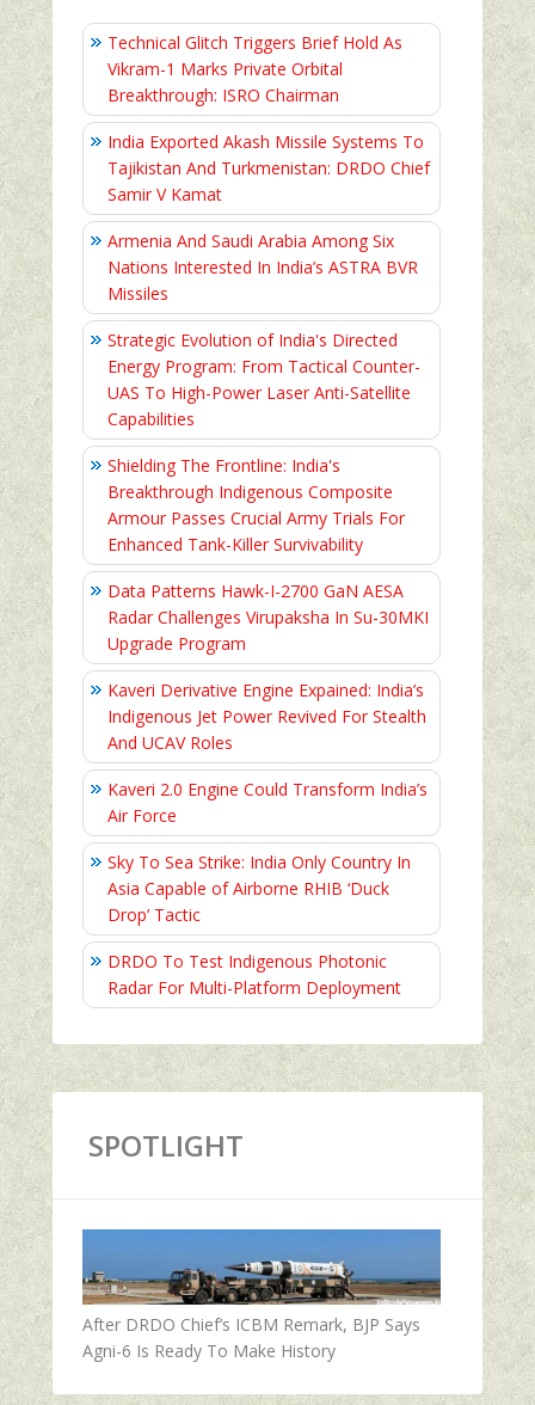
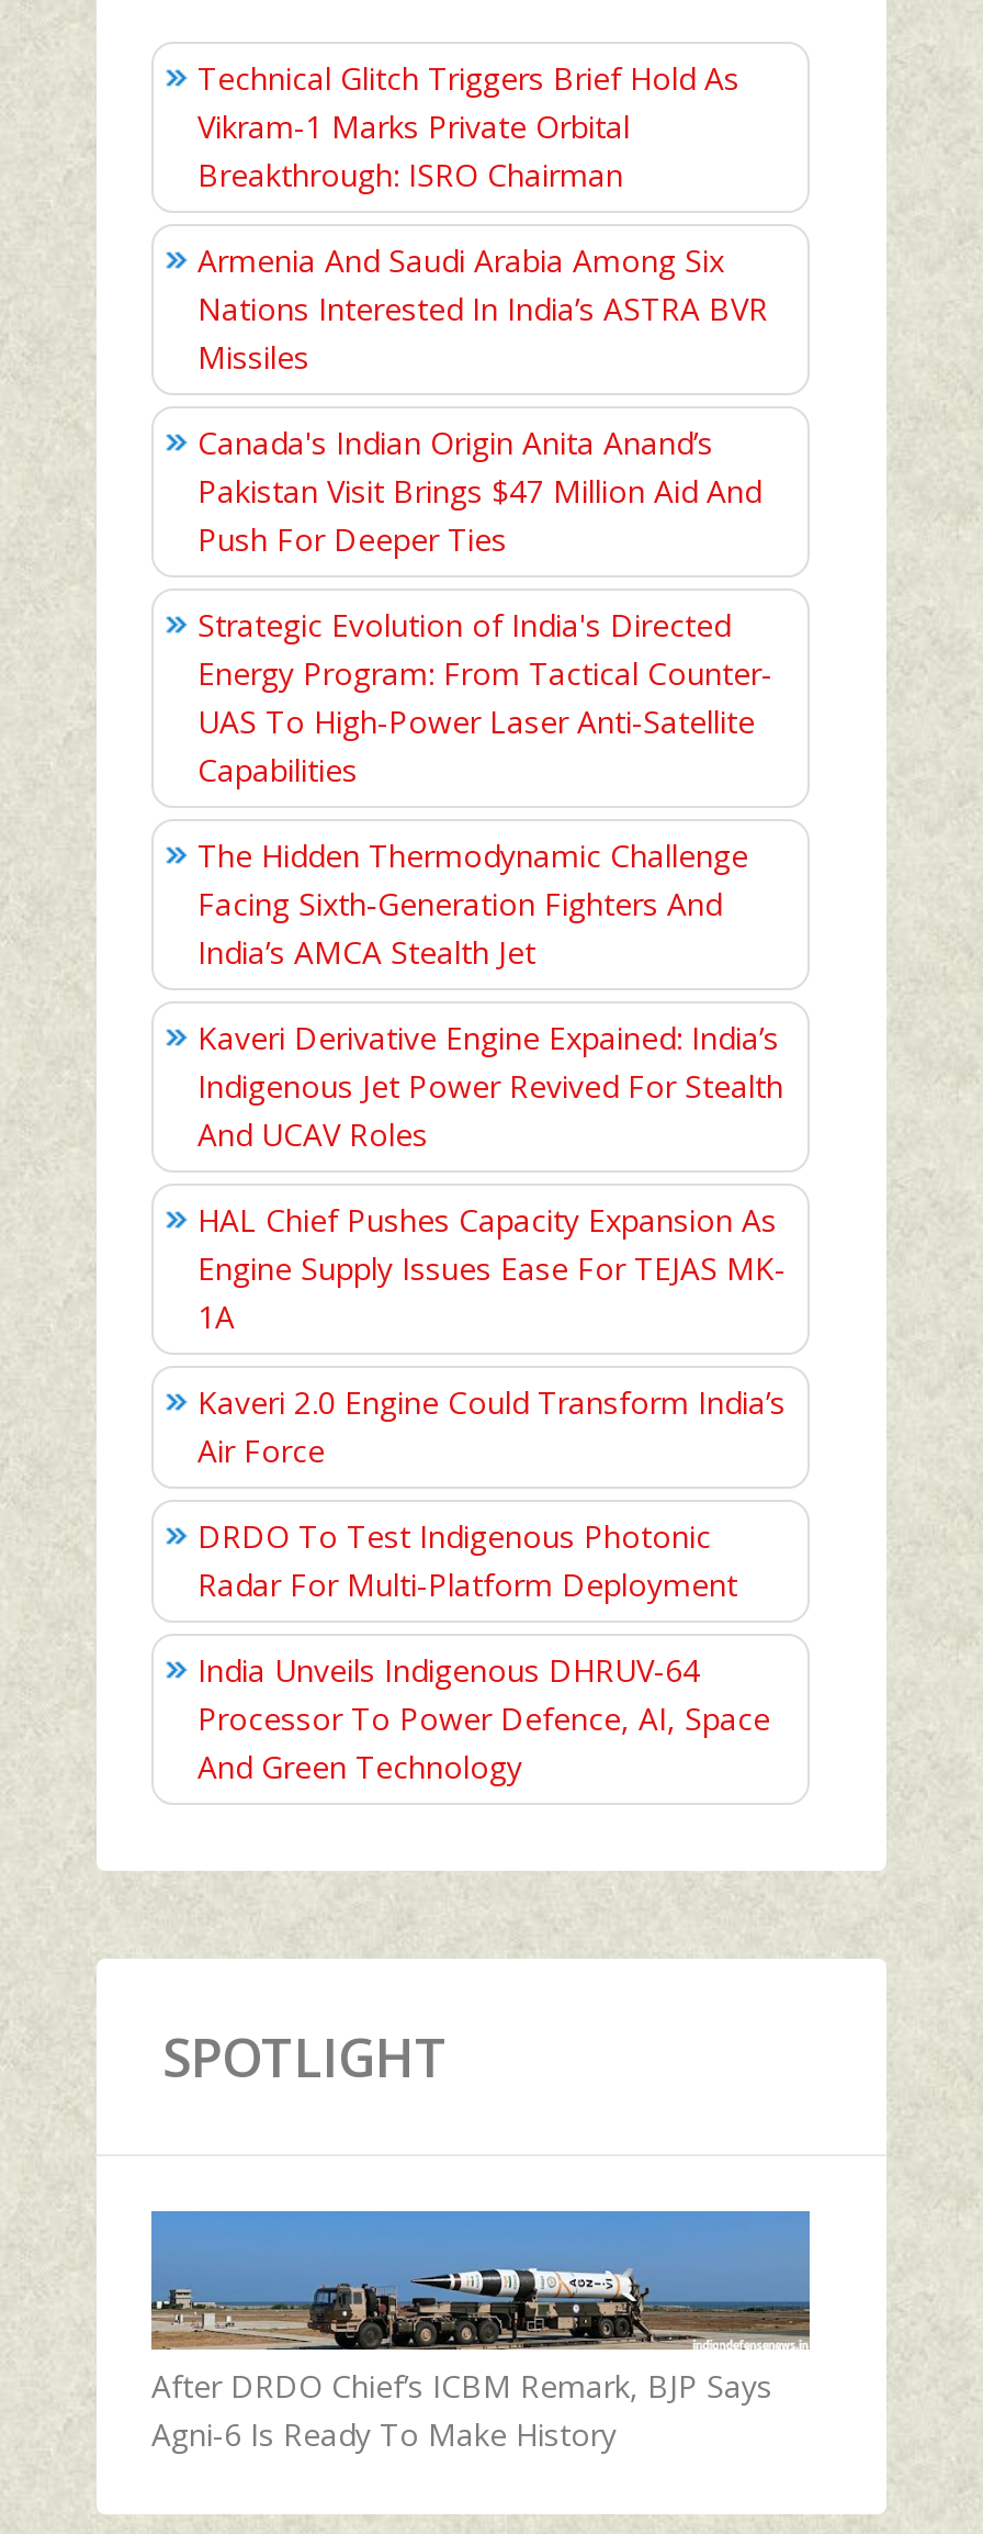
[107,130,430,205] India Exported Akash Missile Systems To | Tajikistan And Turkmenistan: DRDO Chief | Samir V Kamat -> none
moved [107,229,418,305] -> [197,239,768,378]: Armenia And Saudi Arabia Among Six | Nations Interested In India’s ASTRA BVR | Missiles
none -> [197,422,761,560] Canada's Indian Origin Anita Anand’s | Pakistan Visit Brings $47 Million Aid And | Push For Deeper Ties
[107,454,429,655] Shielding The Frontline: India's | Breakthrough Indigenous Composite | Armour Passes Crucial Army Trials For | Enhanced Tank-Killer Survivability | Data Patterns Hawk-I-2700 GaN AESA | Radar Challenges Virupaksha In Su-30MKI | Upgrade Program -> [197,834,748,973] The Hidden Thermodynamic Challenge | Facing Sixth‑Generation Fighters And | India’s AMCA Stealth Jet
moved [107,679,426,754] -> [197,1017,783,1155]: Kaveri Derivative Engine Expained: India’s | Indigenous Jet Power Revived For Stealth | And UCAV Roles
none -> [197,1199,786,1337] HAL Chief Pushes Capacity Expansion As | Engine Supply Issues Ease For TEJAS MK- | 1A
[107,851,411,926] Sky To Sea Strike: India Only Country In | Asia Capable of Airborne RHIB ‘Duck | Drop’ Tactic -> none
moved [107,950,401,999] -> [197,1515,737,1605]: DRDO To Test Indigenous Photonic | Radar For Multi-Platform Deployment
none -> [197,1649,770,1787] India Unveils Indigenous DHRUV-64 | Processor To Power Defence, AI, Space | And Green Technology

